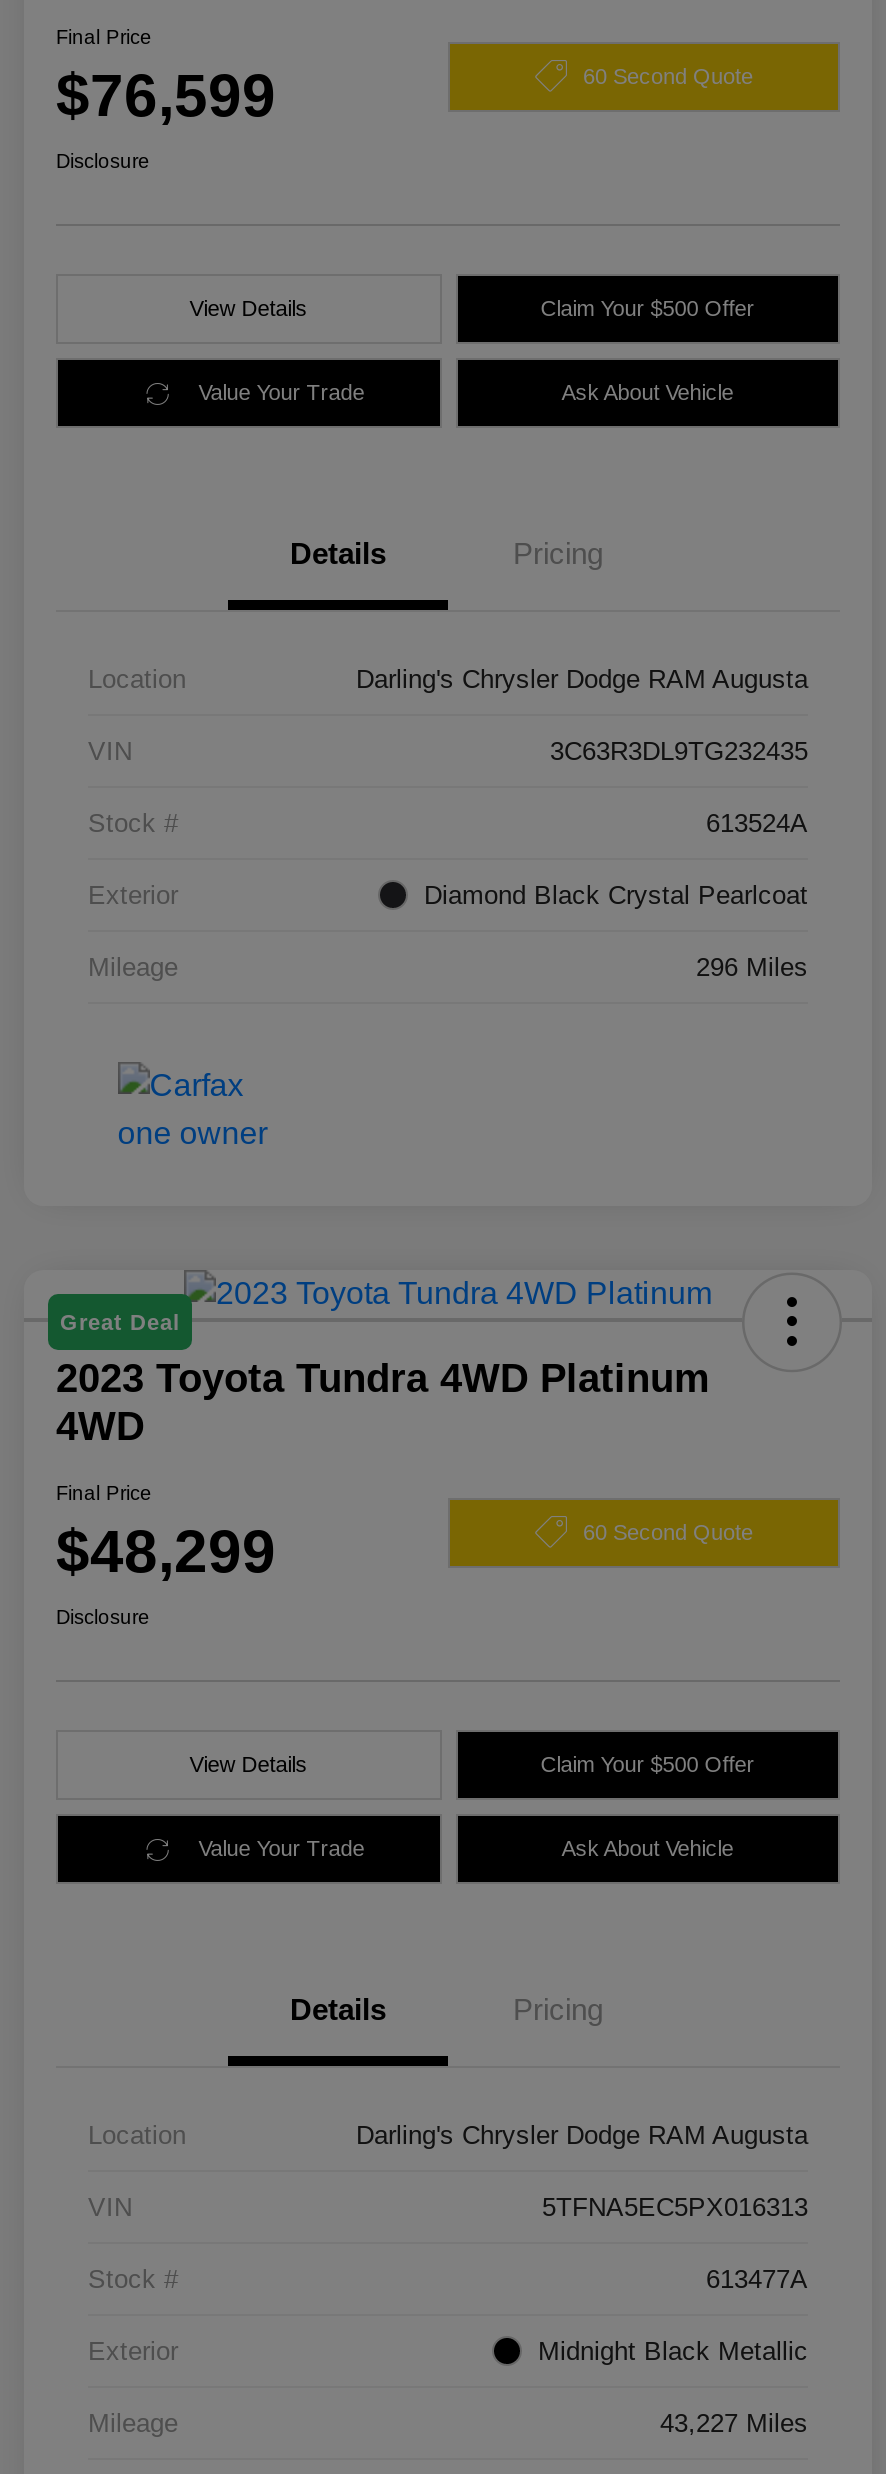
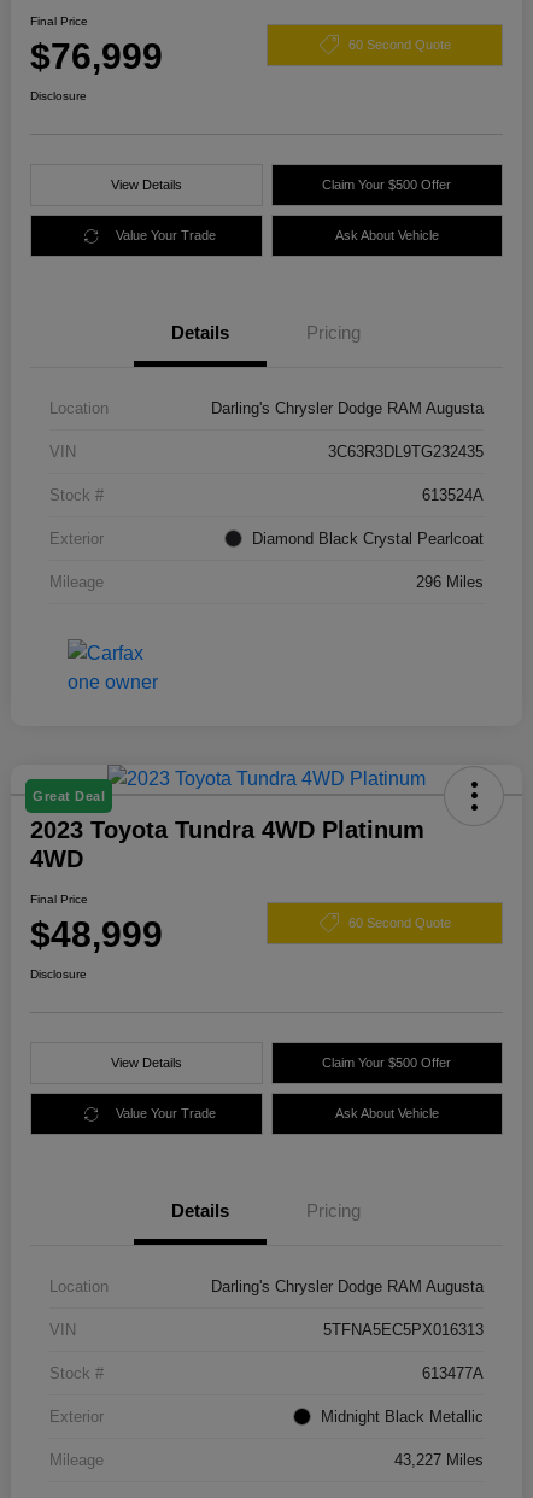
[56,62,276,128] $76,599 -> [30,36,163,76] $76,999
[56,1518,276,1584] $48,299 -> [30,914,163,954] $48,999

